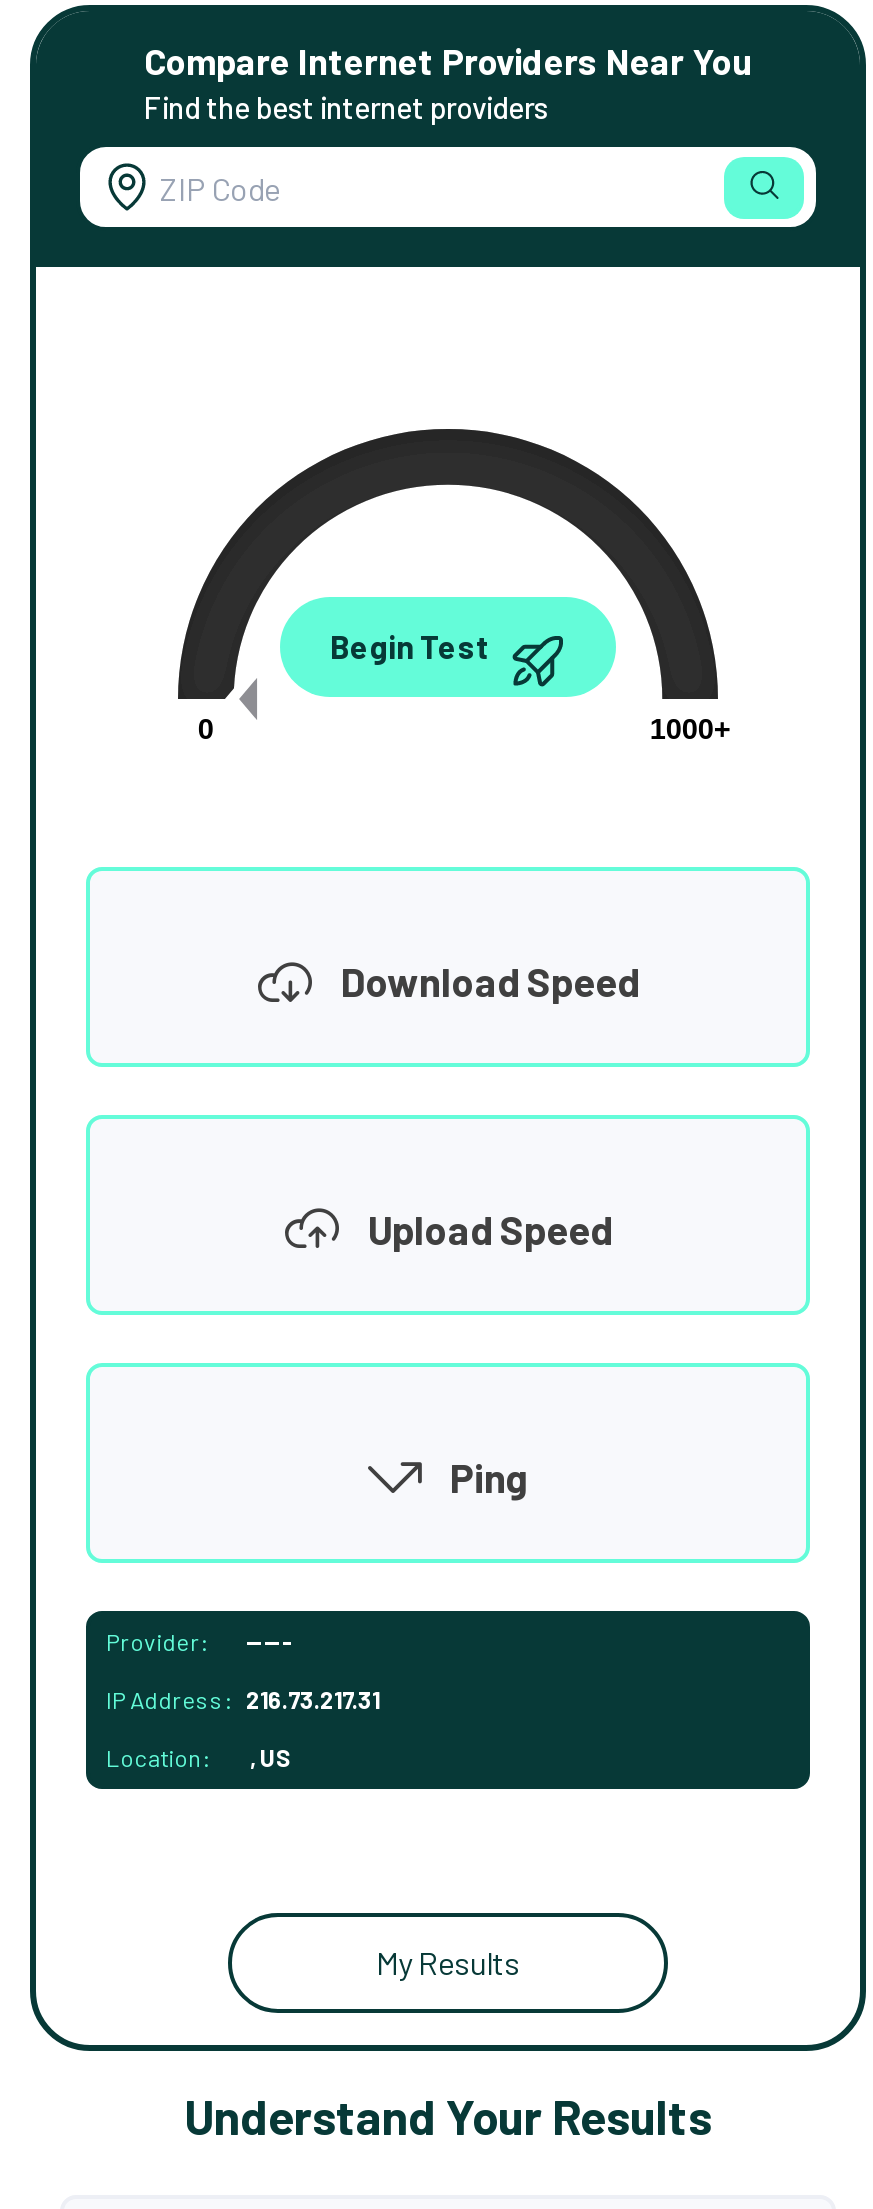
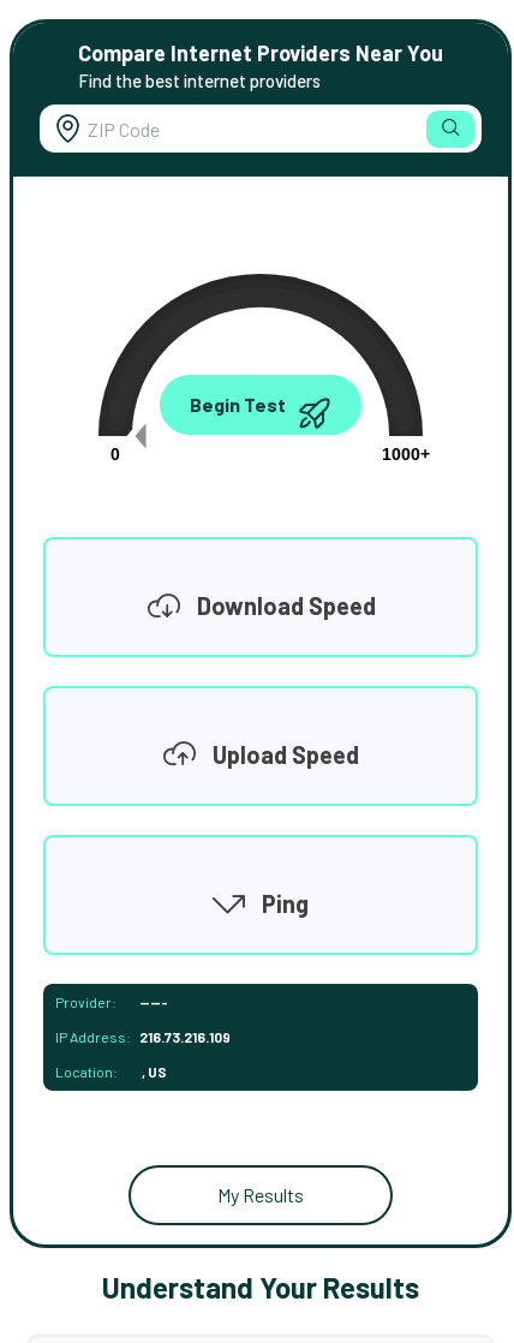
[106,1685,380,1713] IP Address: 216.73.217.31 -> [55,1028,231,1045] IP Address: 216.73.216.109

